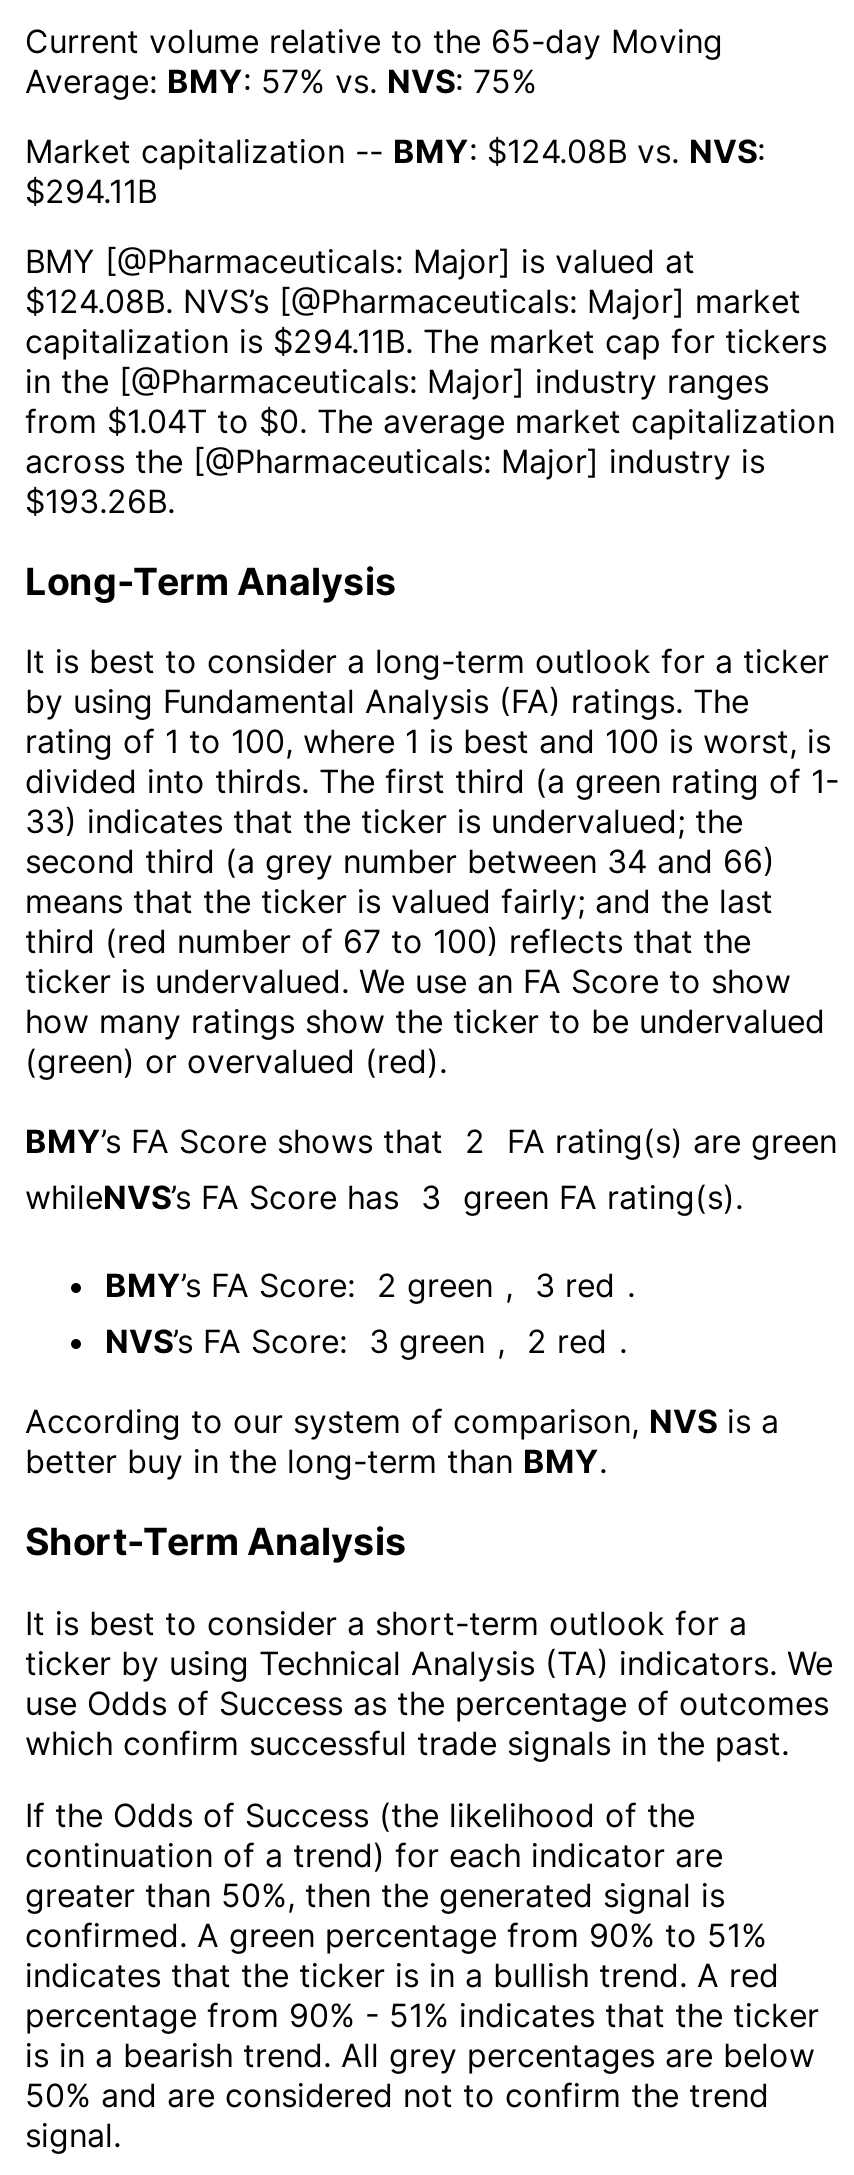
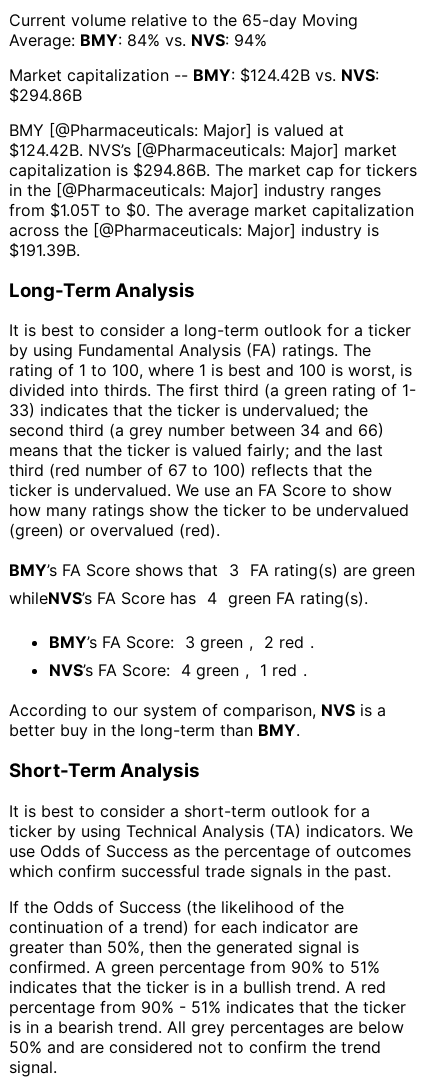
[25,61,537,101] Average: BMY: 57% vs. NVS: 75% -> [9,30,267,50] Average: BMY: 84% vs. NVS: 94%
[25,131,765,211] Market capitalization -- BMY: $124.08B vs. NVS: | $294.11B -> [9,65,379,105] Market capitalization -- BMY: $124.42B vs. NVS: | $294.86B
[25,281,801,321] $124.08B. NVS’s [@Pharmaceuticals: Major] market -> [9,140,397,160] $124.42B. NVS’s [@Pharmaceuticals: Major] market
[25,321,827,361] capitalization is $294.11B. The market cap for tickers -> [9,160,417,180] capitalization is $294.86B. The market cap for tickers
[25,401,835,441] from $1.04T to $0. The average market capitalization -> [9,200,414,220] from $1.05T to $0. The average market capitalization
[25,481,175,521] $193.26B. -> [9,240,80,260] $191.39B.
[25,1122,837,1162] BMY’s FA Score shows that 2 FA rating(s) are green -> [9,560,415,580] BMY’s FA Score shows that 3 FA rating(s) are green
[25,1178,743,1218] whileNVS’s FA Score has 3 green FA rating(s). -> [9,588,368,608] whileNVS’s FA Score has 4 green FA rating(s).
[105,1266,635,1306] BMY’s FA Score: 2 green , 3 red . -> [49,632,314,652] BMY’s FA Score: 3 green , 2 red .
[105,1322,627,1362] NVS’s FA Score: 3 green , 2 red . -> [49,660,307,680] NVS’s FA Score: 4 green , 1 red .

